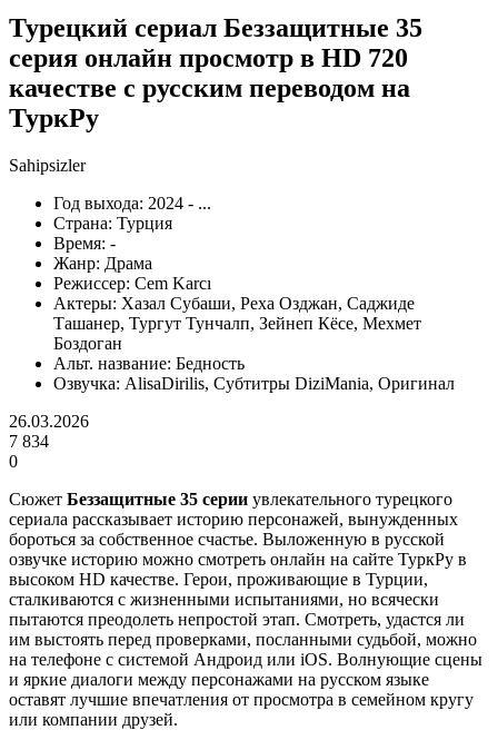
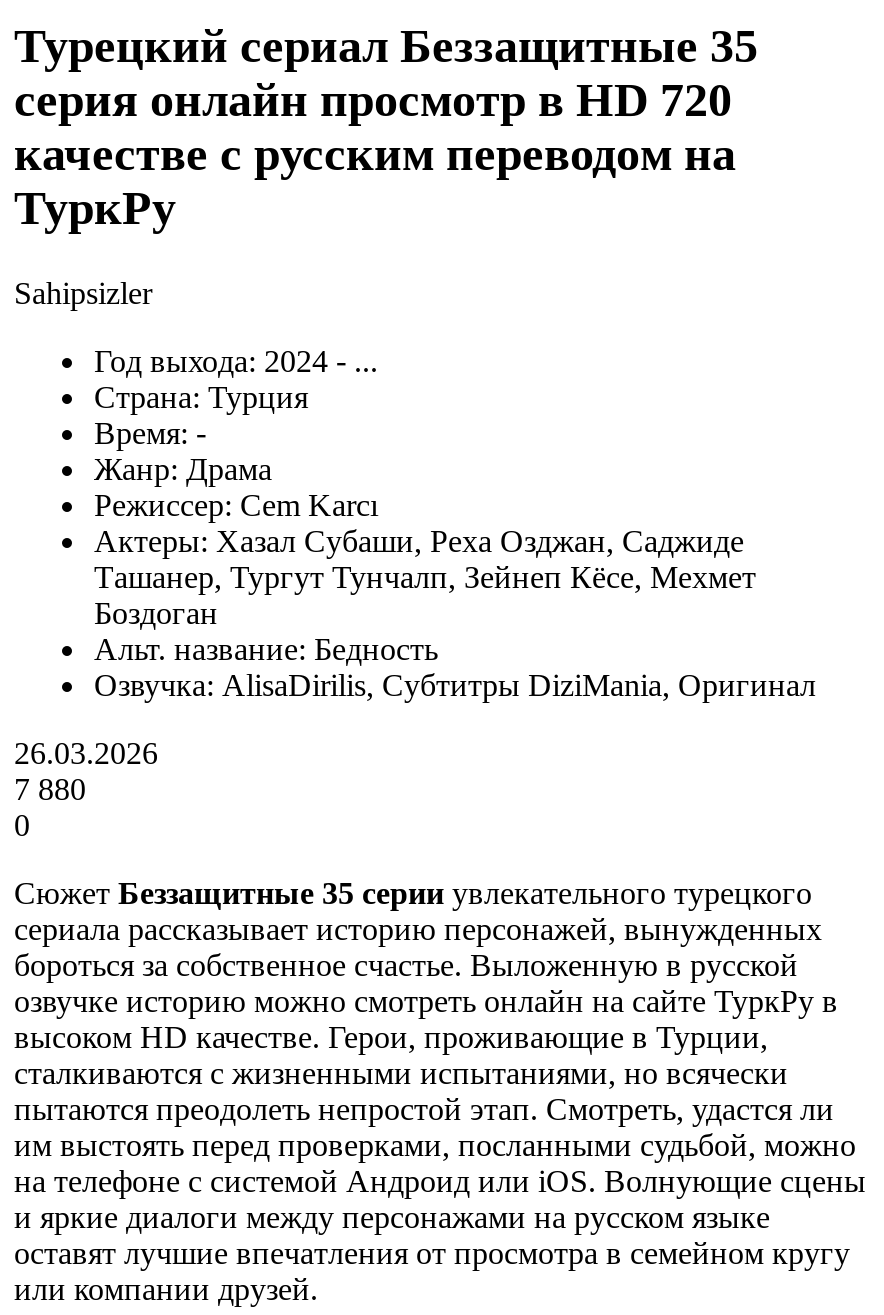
[9,431,49,450] 7 834 -> [14,771,86,805] 7 880

